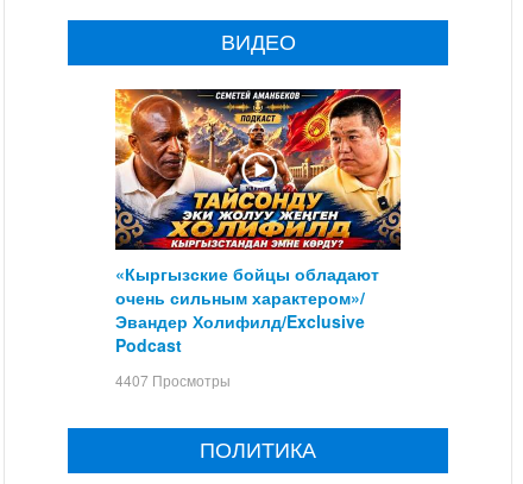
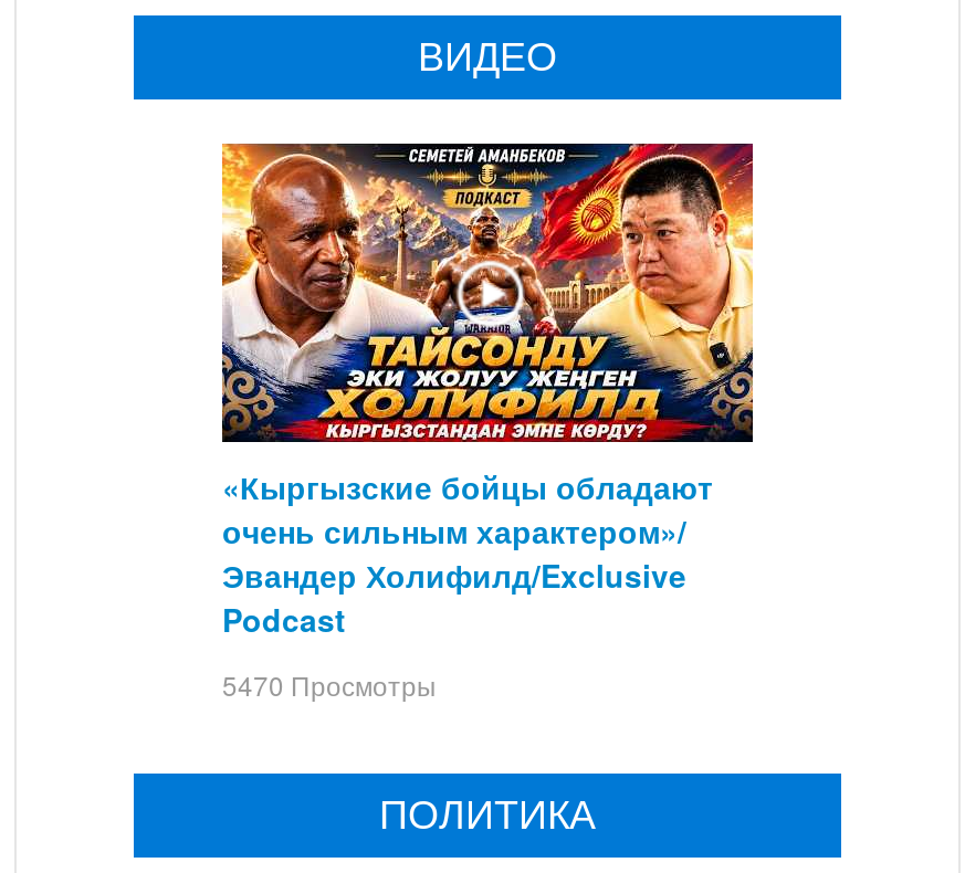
[115,370,231,390] 4407 Просмотры -> [222,665,437,702] 5470 Просмотры

